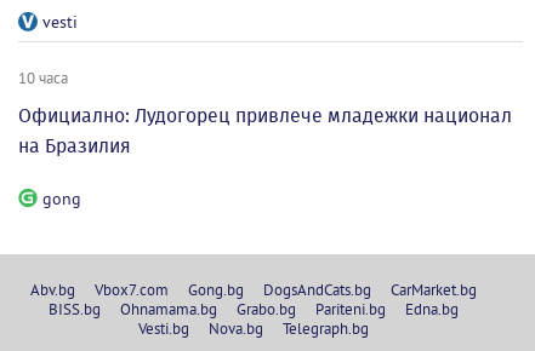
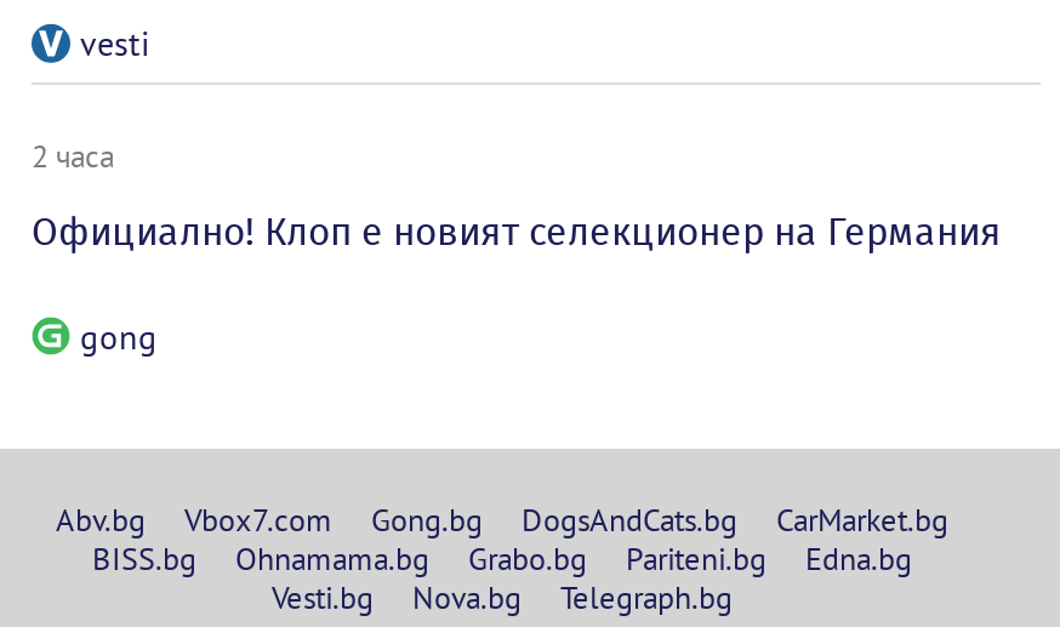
[18,68,68,87] 10 часа -> [32,136,114,175] 2 часа
[18,104,512,157] Официално: Лудогорец привлече младежки национал | на Бразилия -> [32,209,1002,255] Официално! Клоп е новият селекционер на Германия

